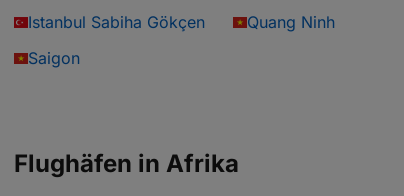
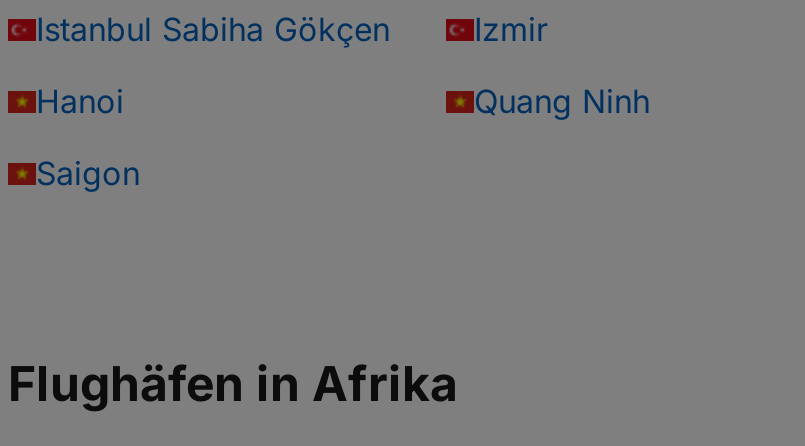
none -> [36,9,548,121] Izmir | Hanoi

